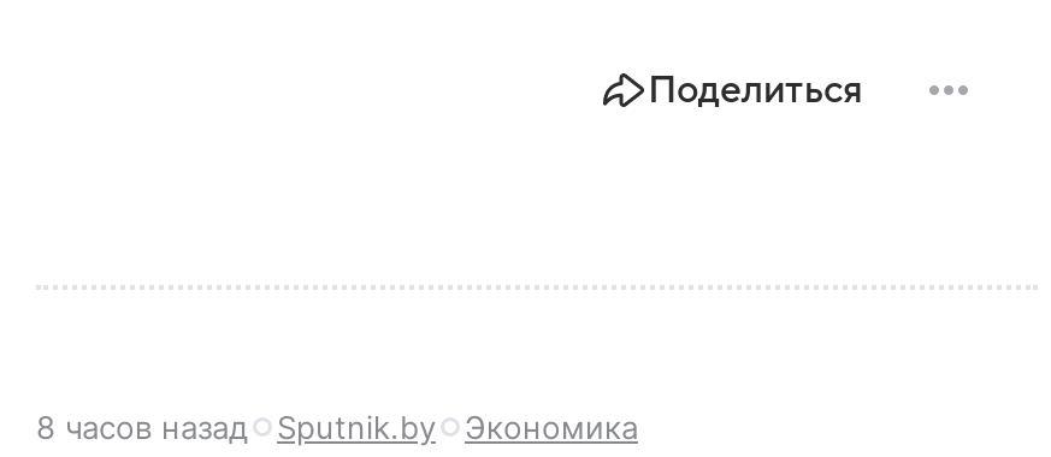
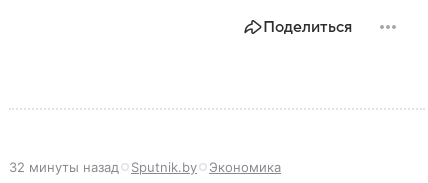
[36,407,638,446] 8 часов назад Sputnik.by Экономика -> [9,159,281,175] 32 минуты назад Sputnik.by Экономика

